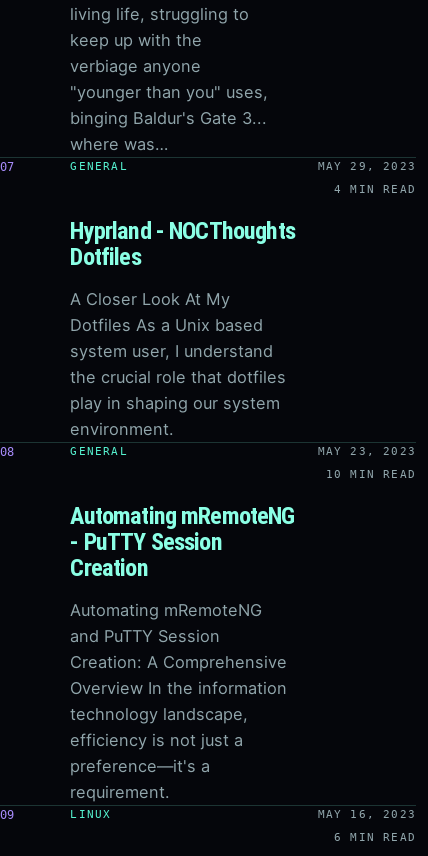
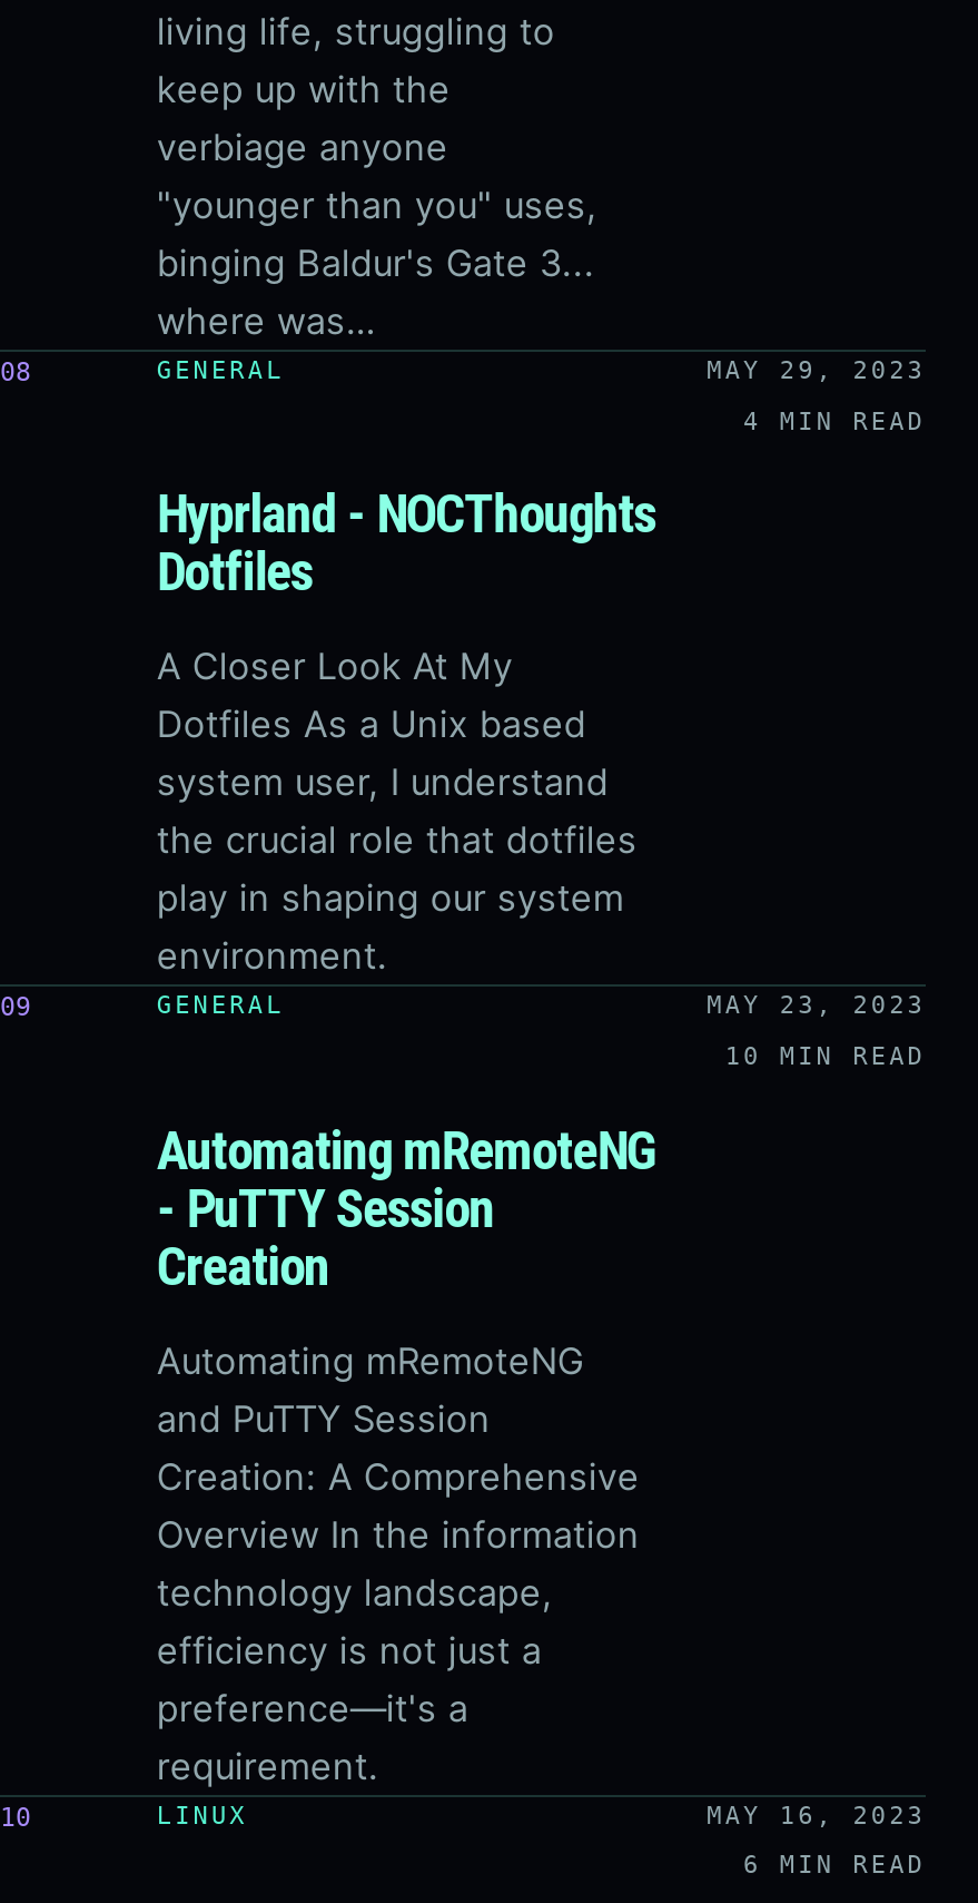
[0,160,14,174] 07 -> [0,357,31,388] 08
[0,445,14,459] 08 -> [0,992,31,1023] 09
[0,808,14,822] 09 -> [0,1801,31,1832] 10

